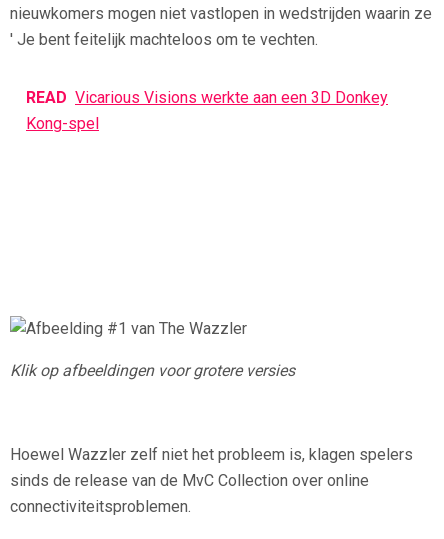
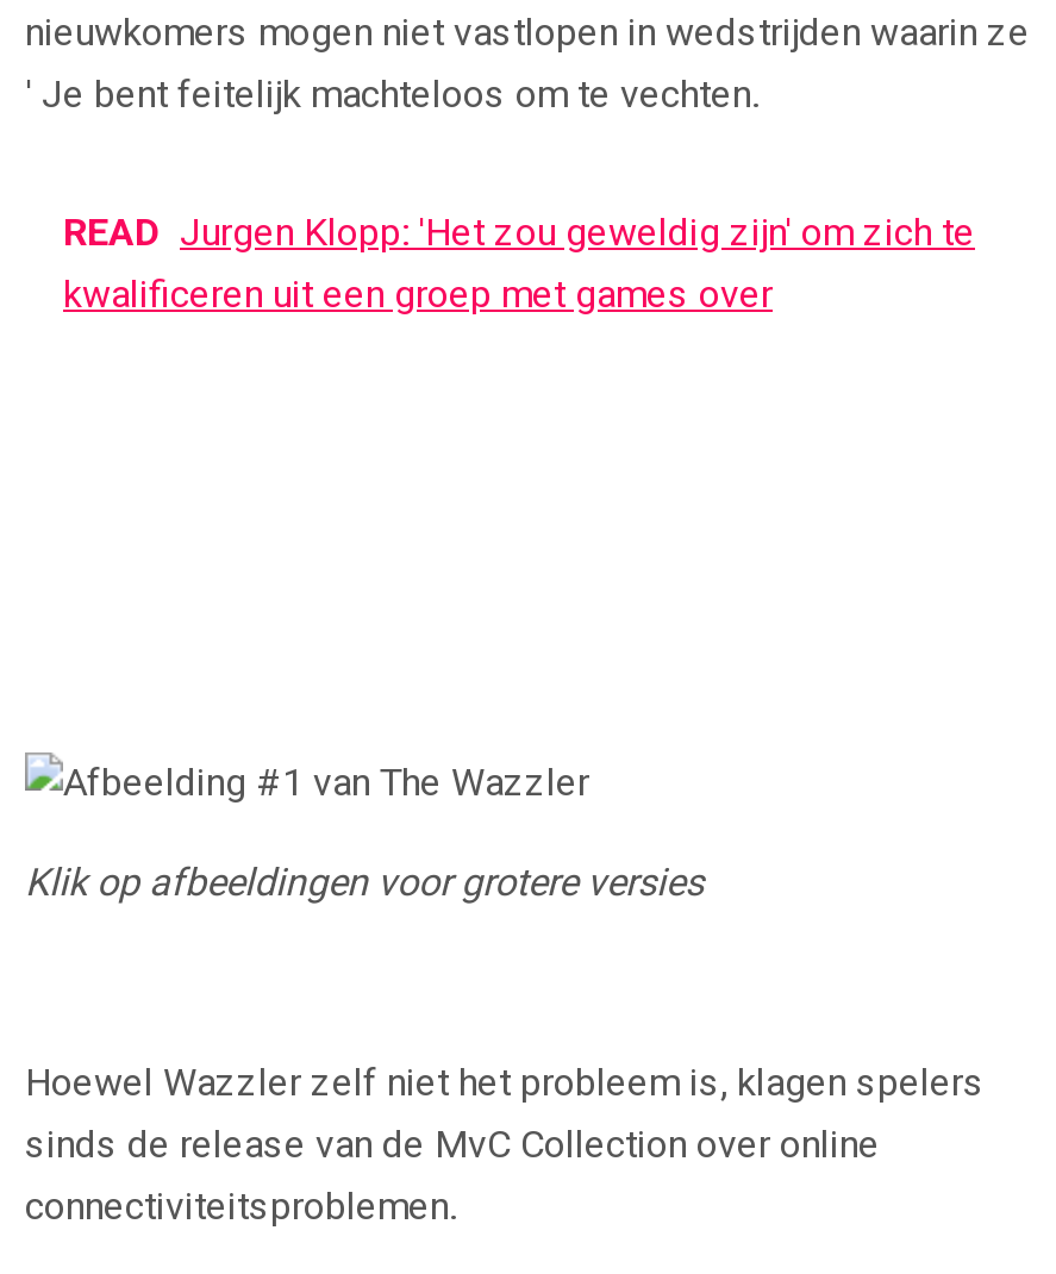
[26,88,388,133] READ Vicarious Visions werkte aan een 3D Donkey | Kong-spel -> [63,209,975,316] READ Jurgen Klopp: 'Het zou geweldig zijn' om zich te | kwalificeren uit een groep met games over

